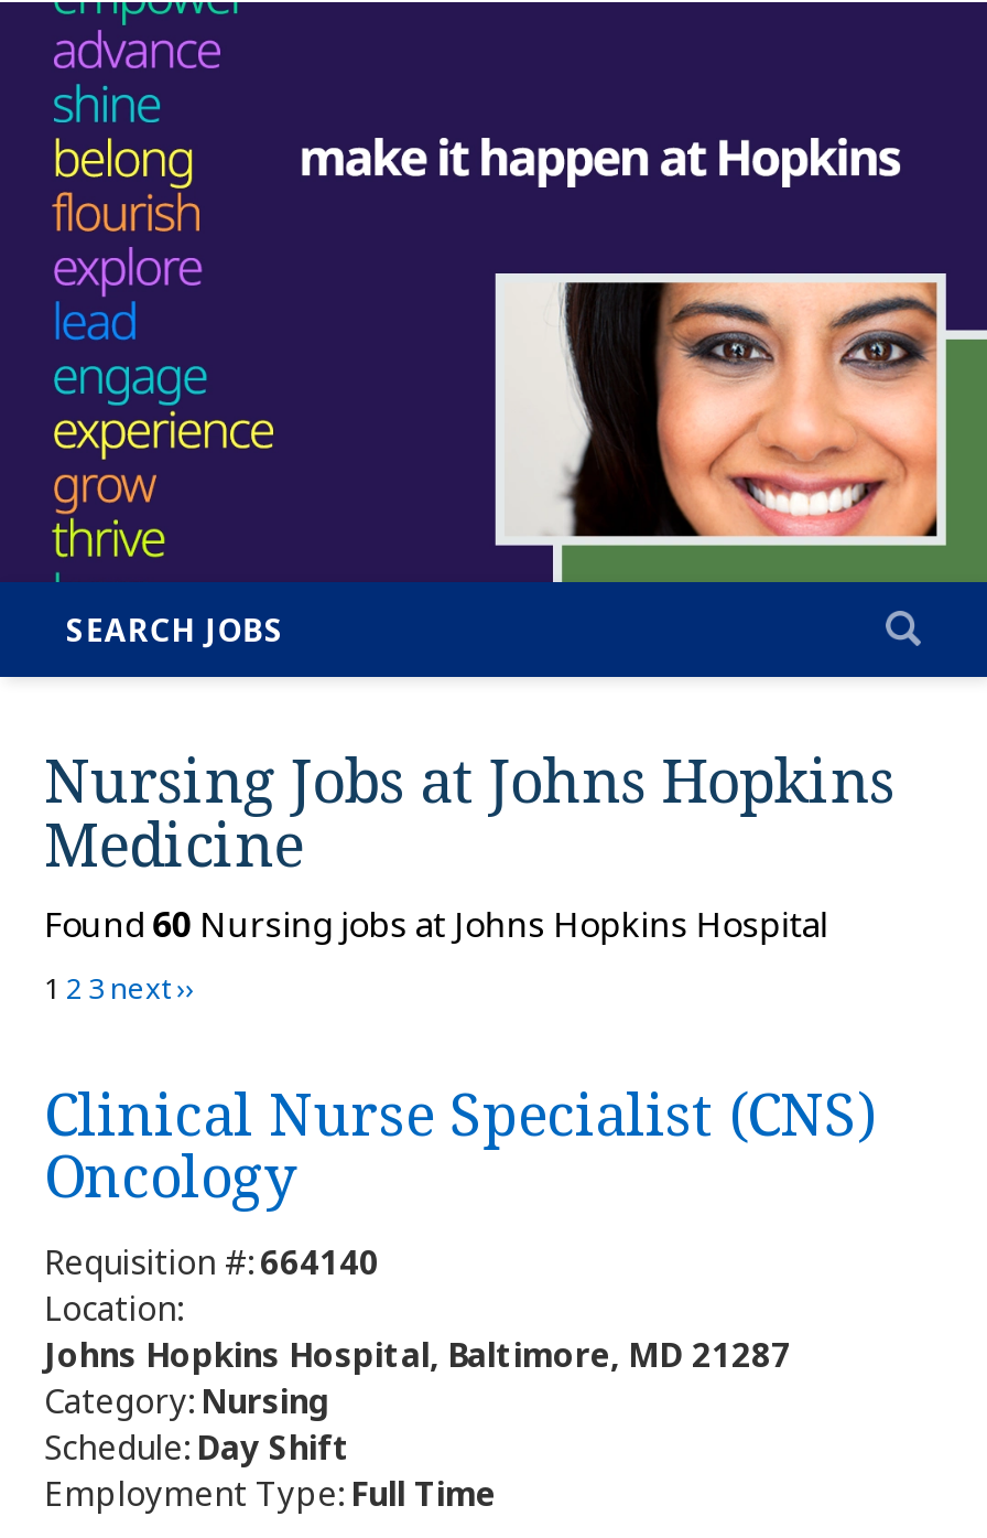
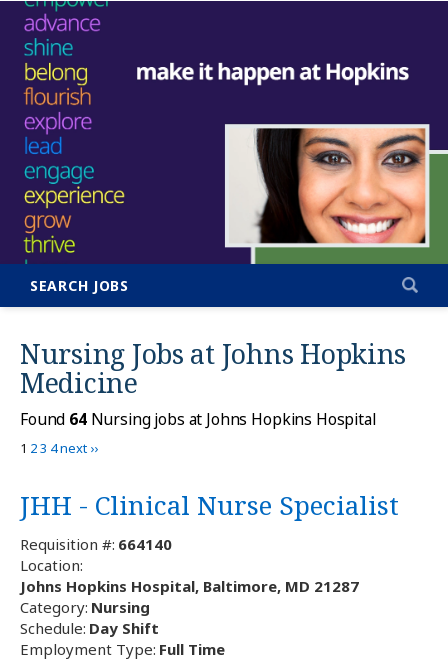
[44,900,827,1008] Found 60 Nursing jobs at Johns Hopkins Hospital | 1 2 3 next ›› -> [20,408,376,457] Found 64 Nursing jobs at Johns Hopkins Hospital | 1 2 3 4 next ››
[44,1073,877,1214] Clinical Nurse Specialist (CNS) | Oncology -> [20,487,399,523] JHH - Clinical Nurse Specialist

